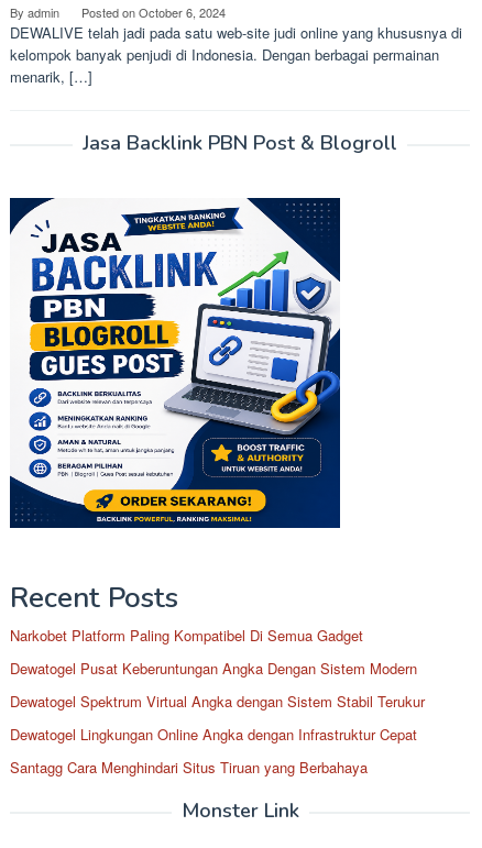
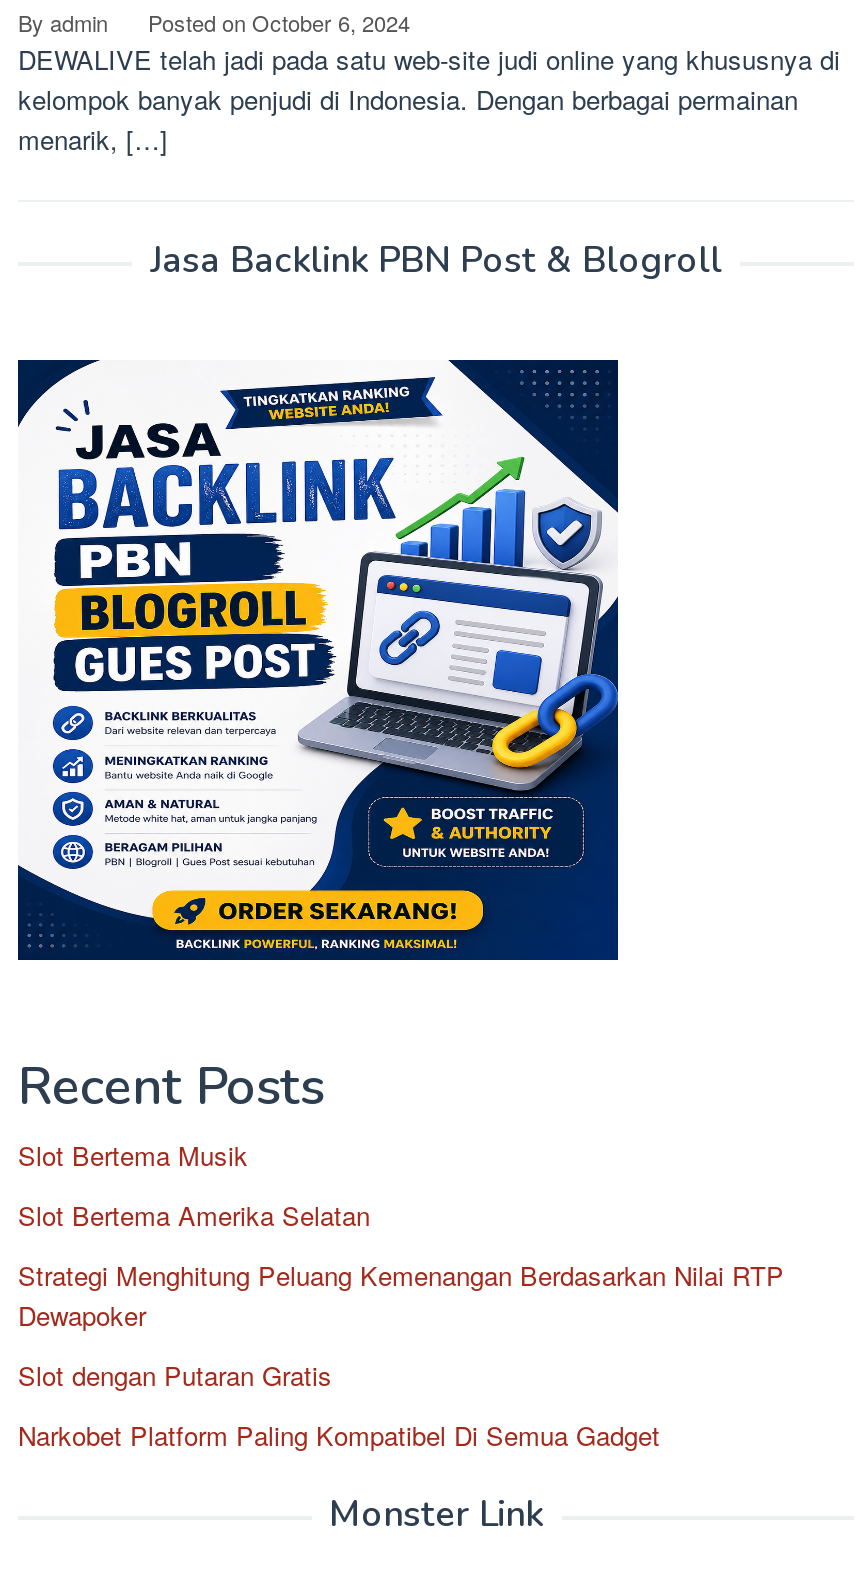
none -> [18,1136,784,1394] Slot Bertema Musik | Slot Bertema Amerika Selatan | Strategi Menghitung Peluang Kemenangan Berdasarkan Nilai RTP | Dewapoker | Slot dengan Putaran Gratis
moved [10,625,363,646] -> [18,1416,660,1454]: Narkobet Platform Paling Kompatibel Di Semua Gadget
[10,658,425,778] Dewatogel Pusat Keberuntungan Angka Dengan Sistem Modern | Dewatogel Spektrum Virtual Angka dengan Sistem Stabil Terukur | Dewatogel Lingkungan Online Angka dengan Infrastruktur Cepat | Santagg Cara Menghindari Situs Tiruan yang Berbahaya -> none

